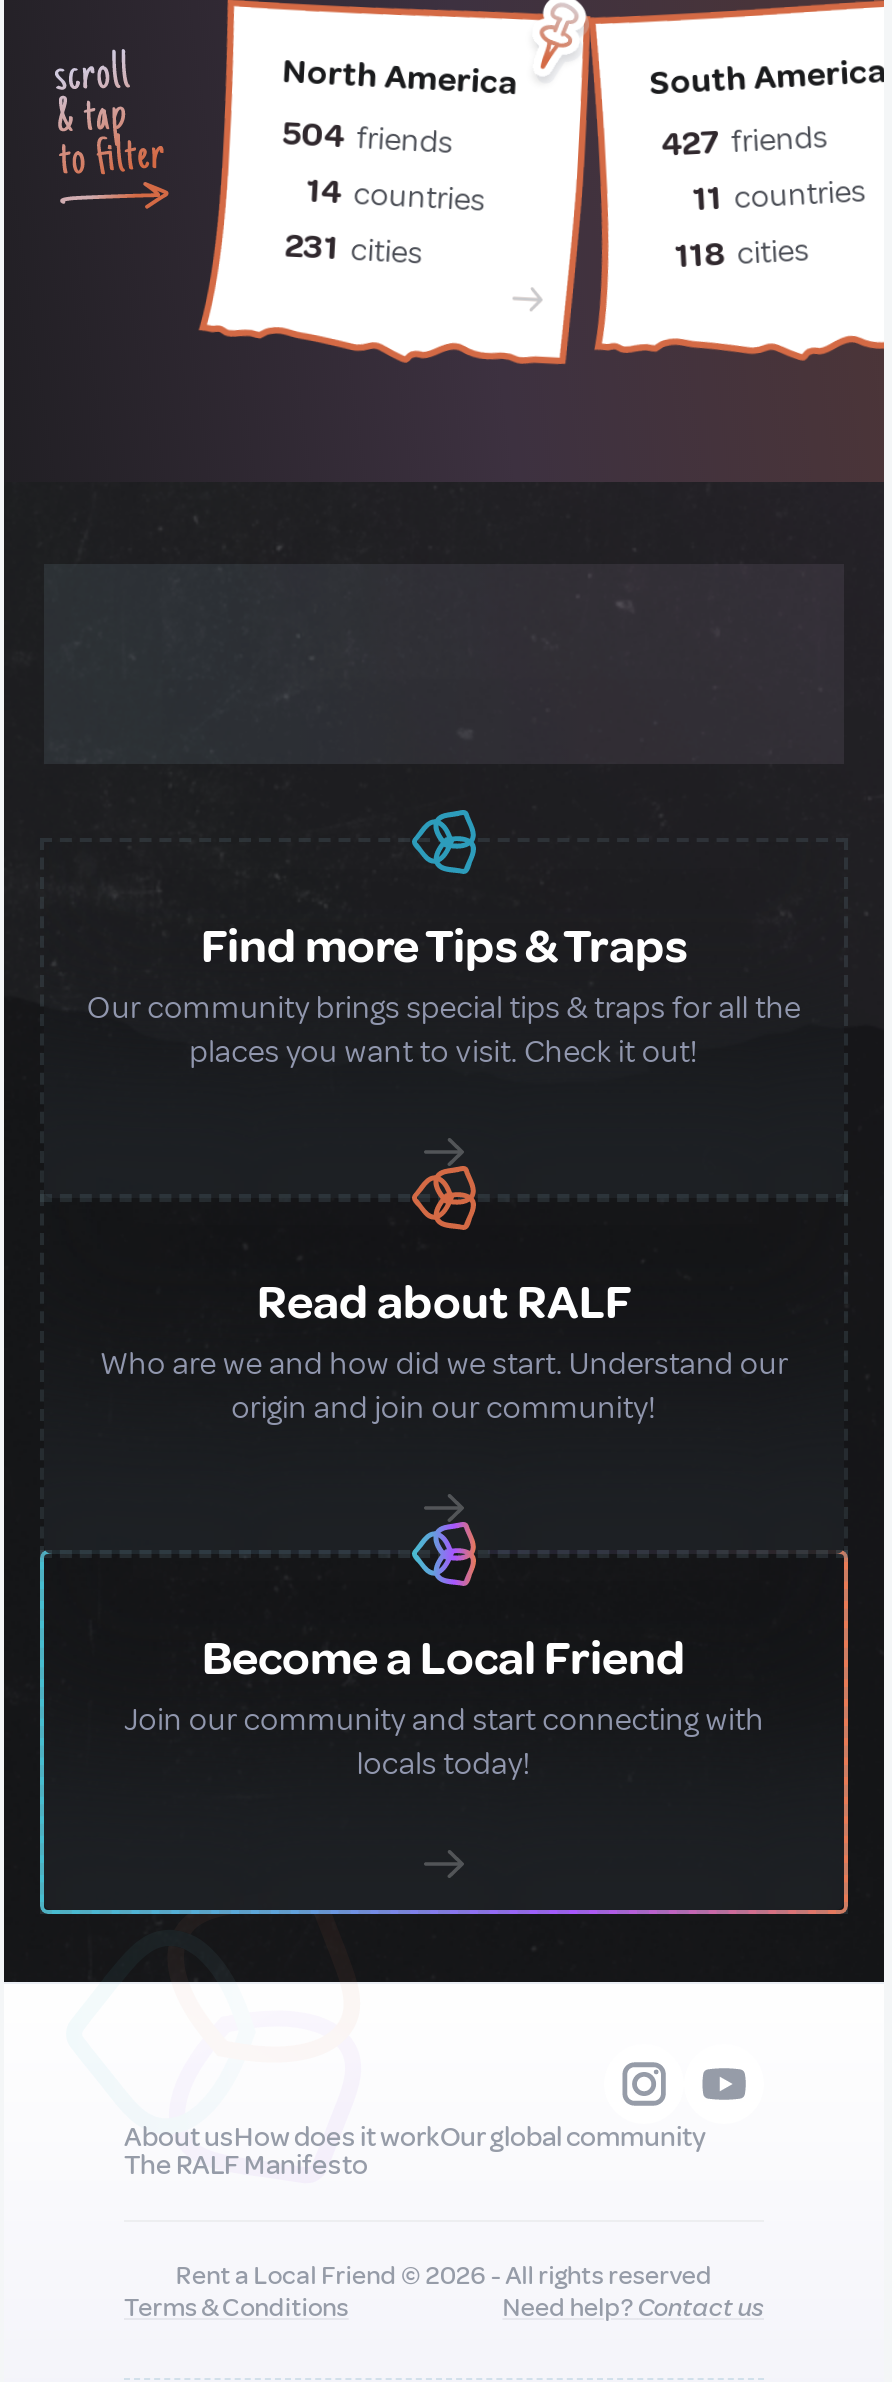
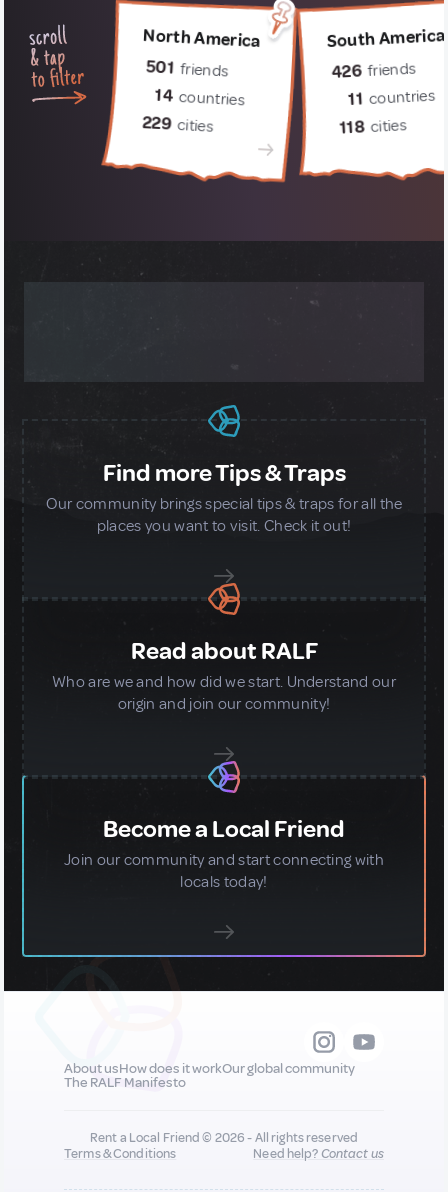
[282,112,454,163] 504 friends -> [146,56,229,81] 501 friends
[660,117,829,166] 427 friends -> [331,59,416,83] 426 friends
[284,224,424,274] 231 cities -> [142,112,214,137] 229 cities

